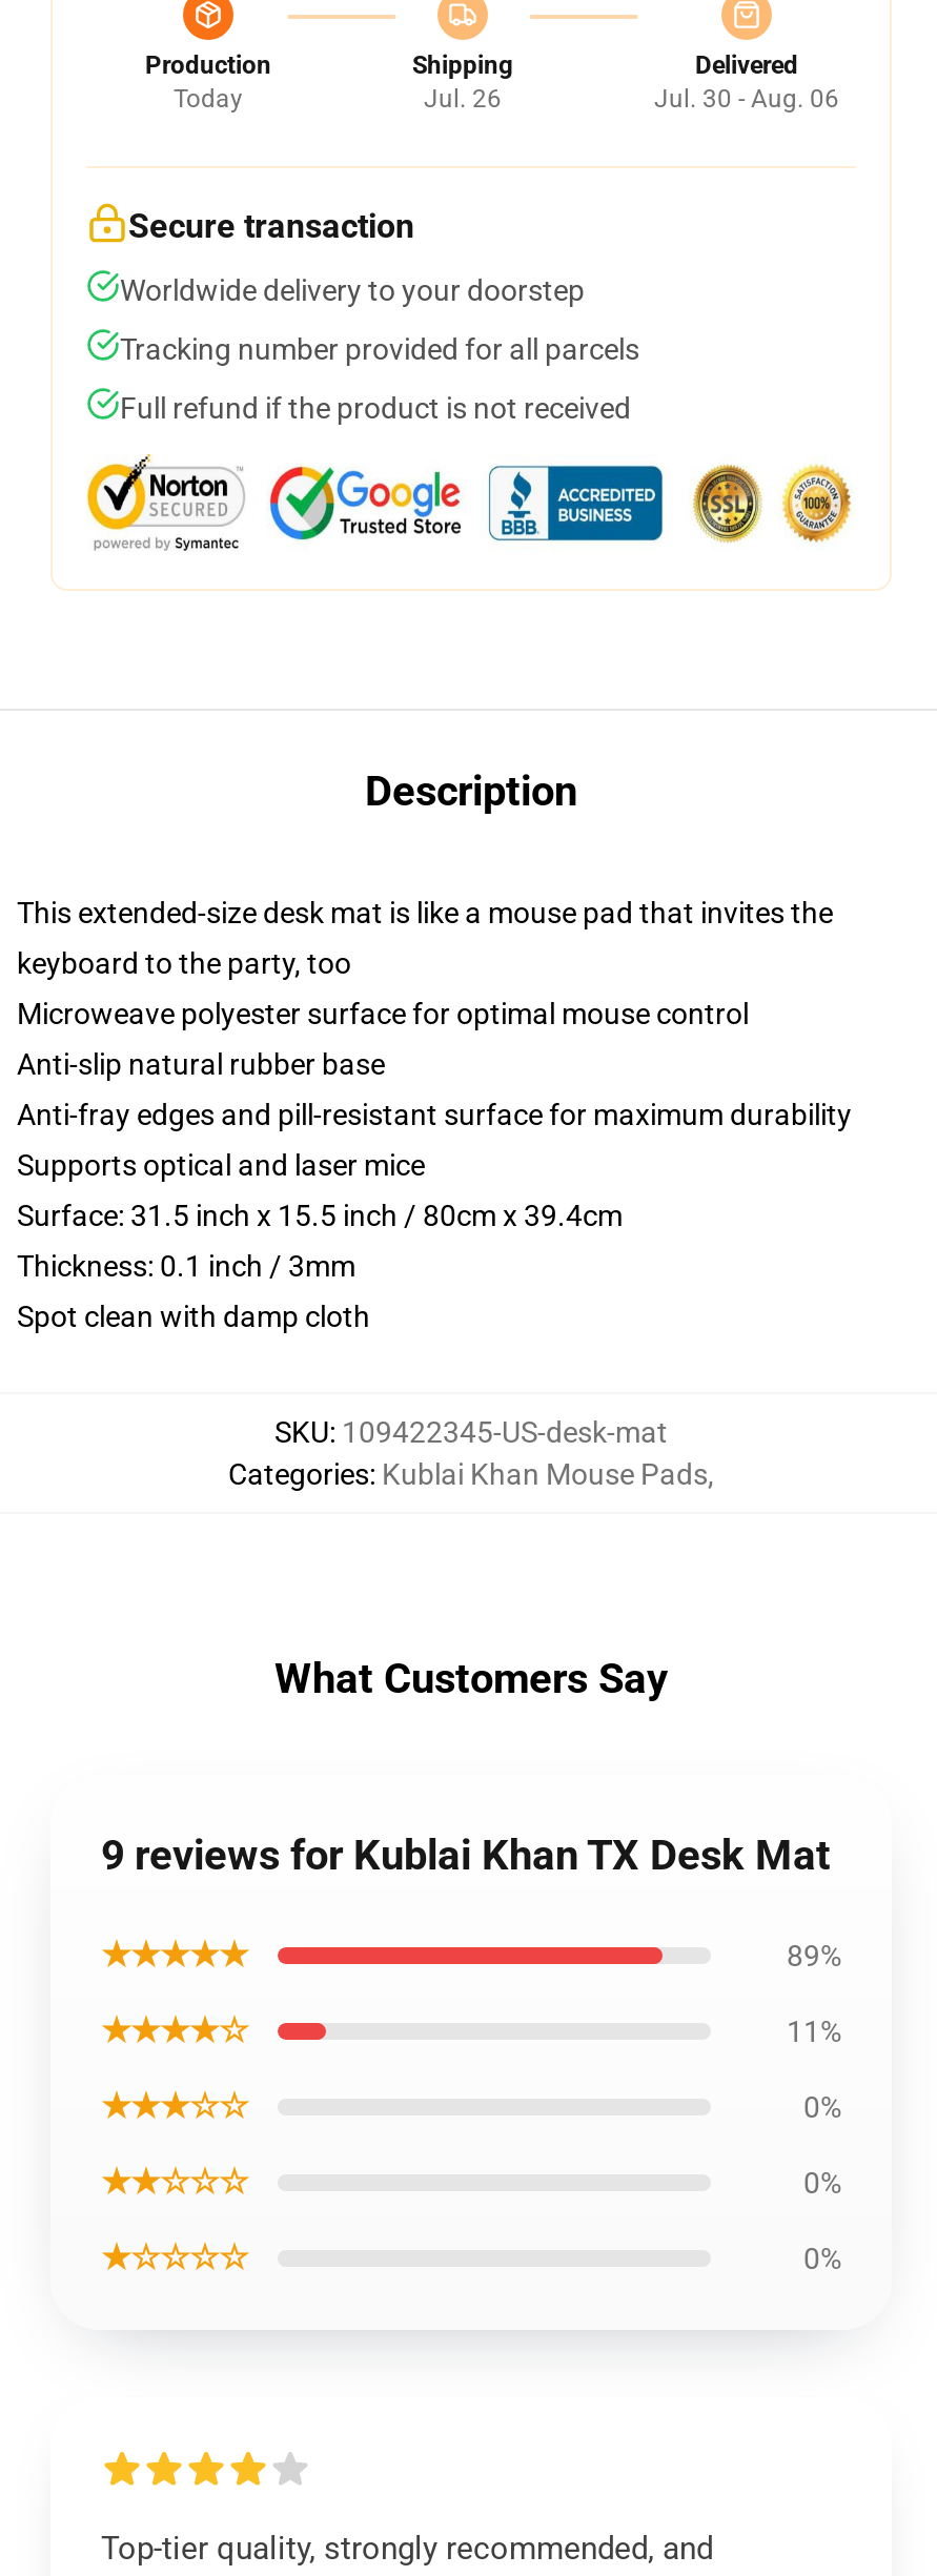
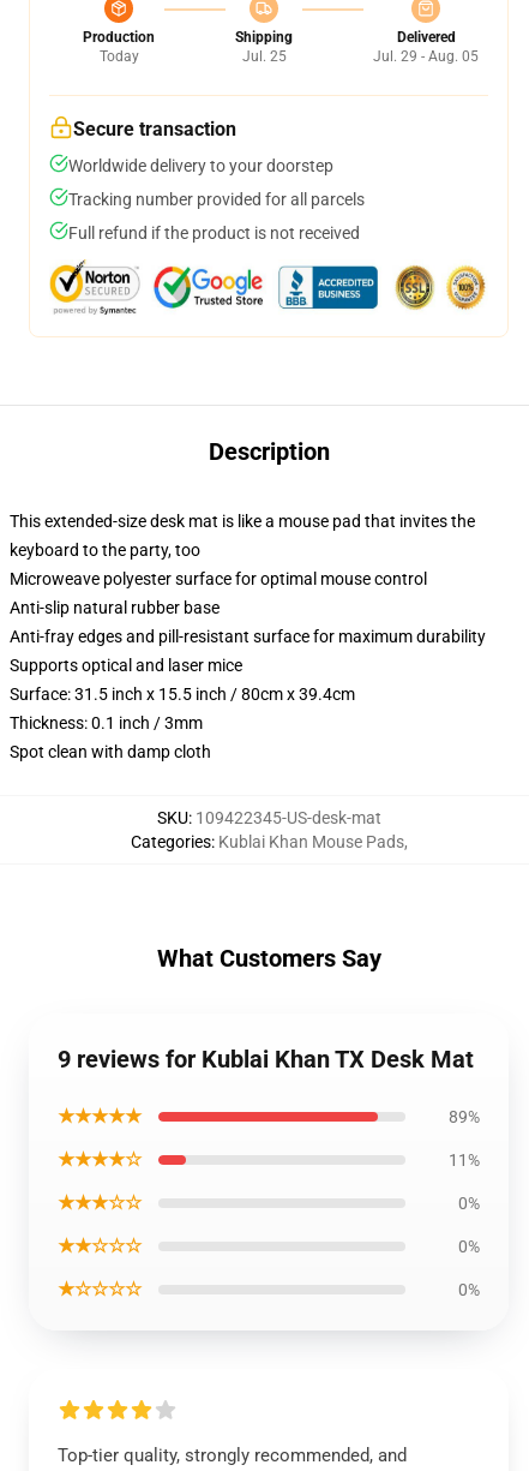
[424,84,502,114] Jul. 26 -> [242,48,286,65] Jul. 25
[654,84,839,114] Jul. 30 - Aug. 06 -> [373,48,479,65] Jul. 29 - Aug. 05

